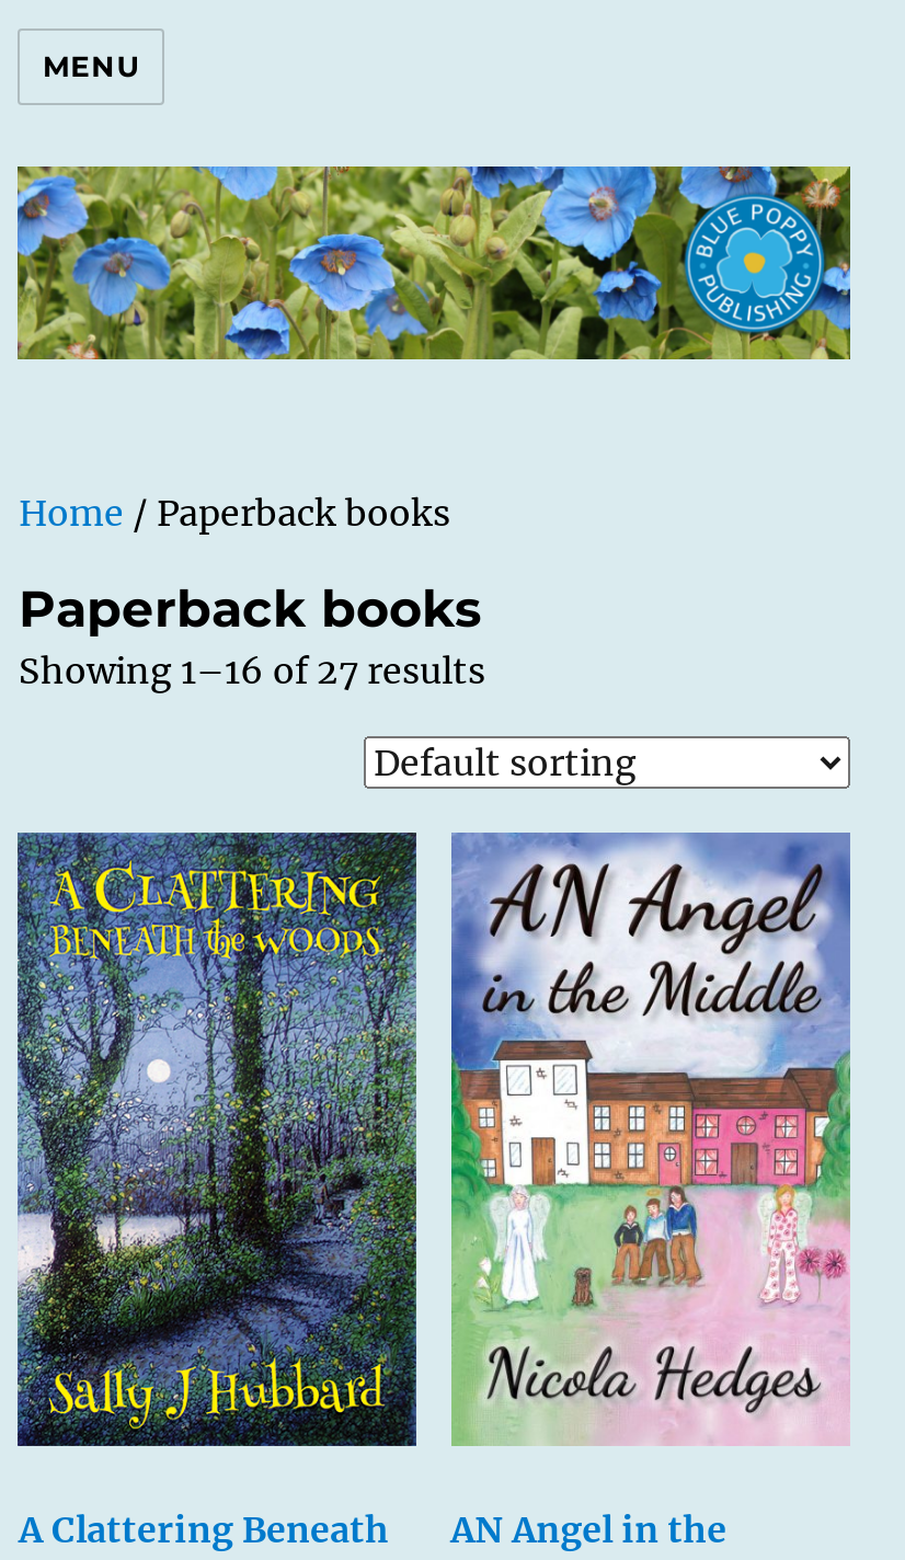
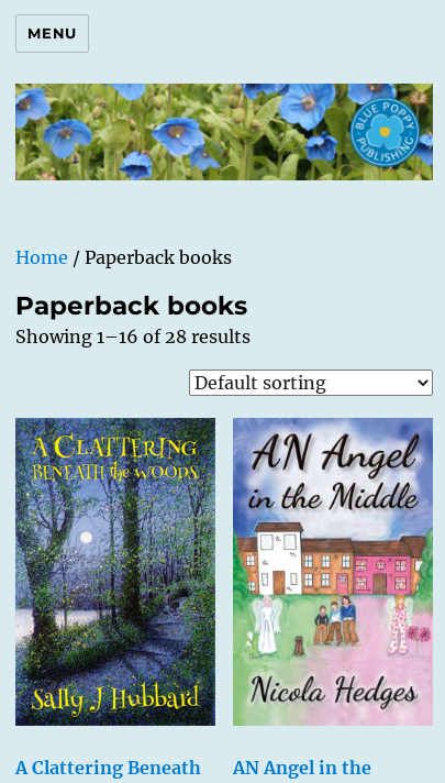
[19,649,485,693] Showing 1–16 of 27 results -> [16,326,251,348] Showing 1–16 of 28 results

